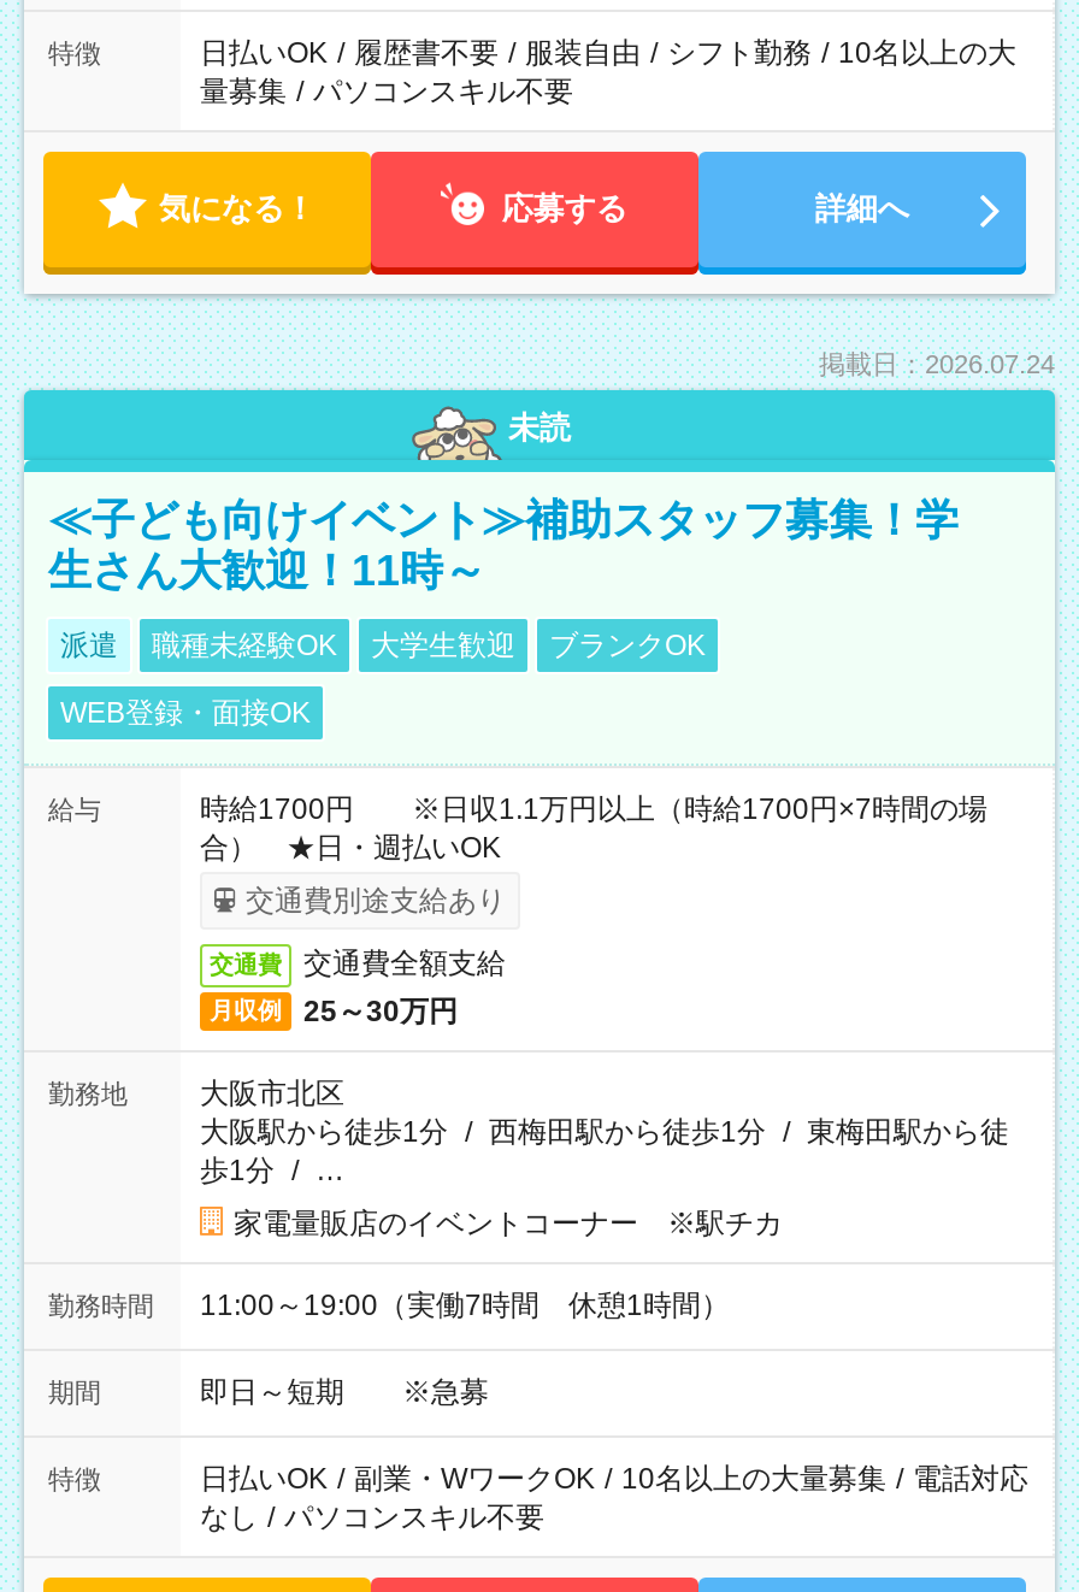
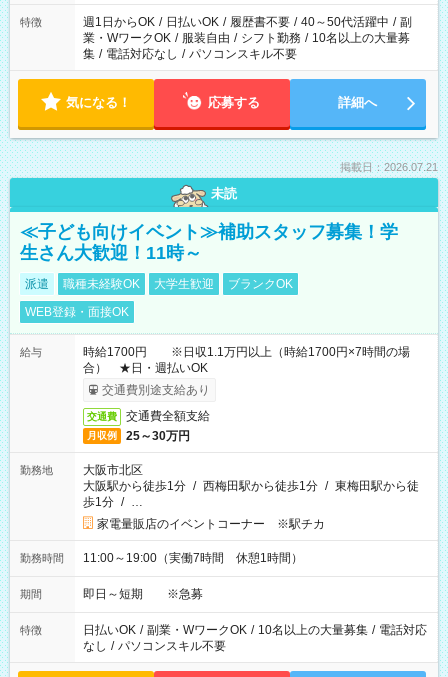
[200,36,1016,108] 日払いOK / 履歴書不要 / 服装自由 / シフト勤務 / 10名以上の大 | 量募集 / パソコンスキル不要 -> [83,15,412,61] 週1日からOK / 日払いOK / 履歴書不要 / 40～50代活躍中 / 副 | 業・WワークOK / 服装自由 / シフト勤務 / 10名以上の大量募 | 集 / 電話対応なし / パソコンスキル不要
[819,349,1055,378] 掲載日：2026.07.24 -> [340,161,438,173] 掲載日：2026.07.21

